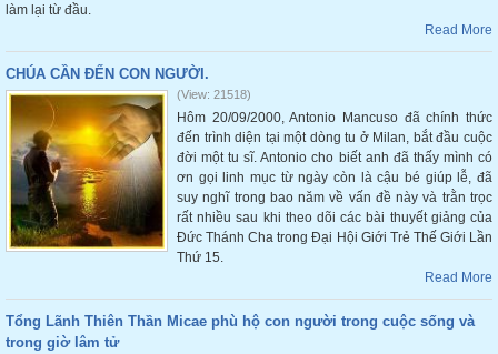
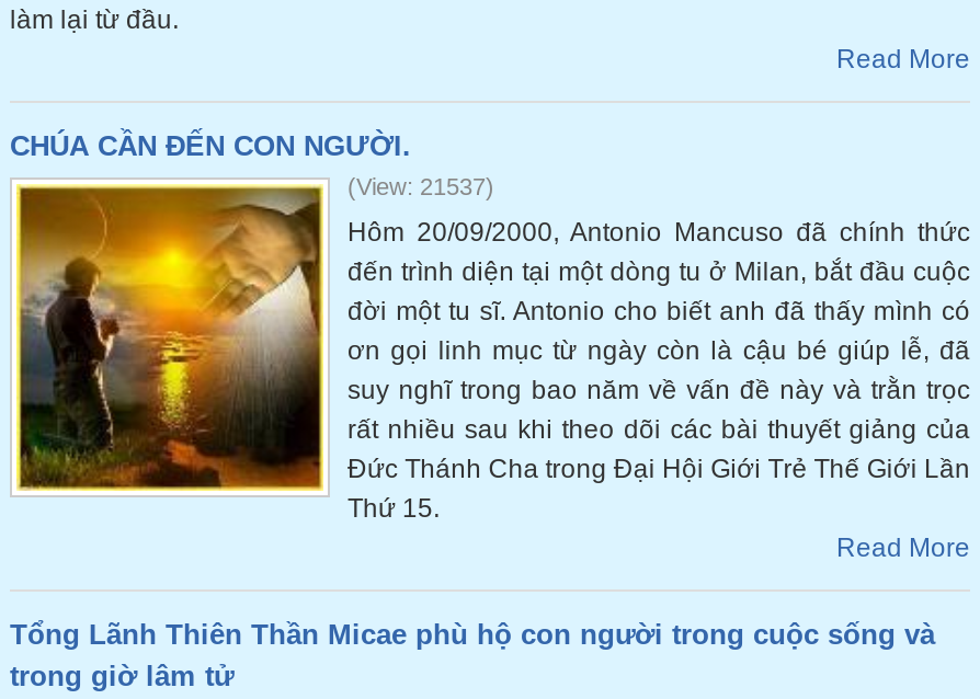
[177,88,251,101] (View: 21518) -> [347,173,494,199] (View: 21537)

